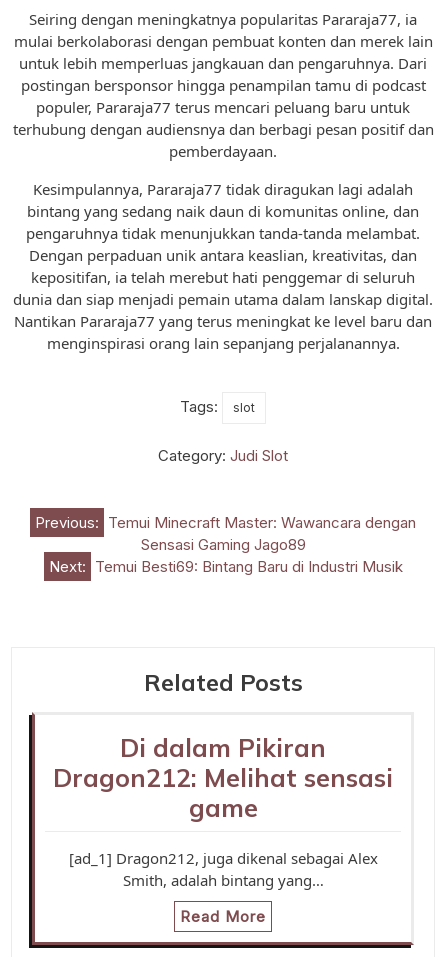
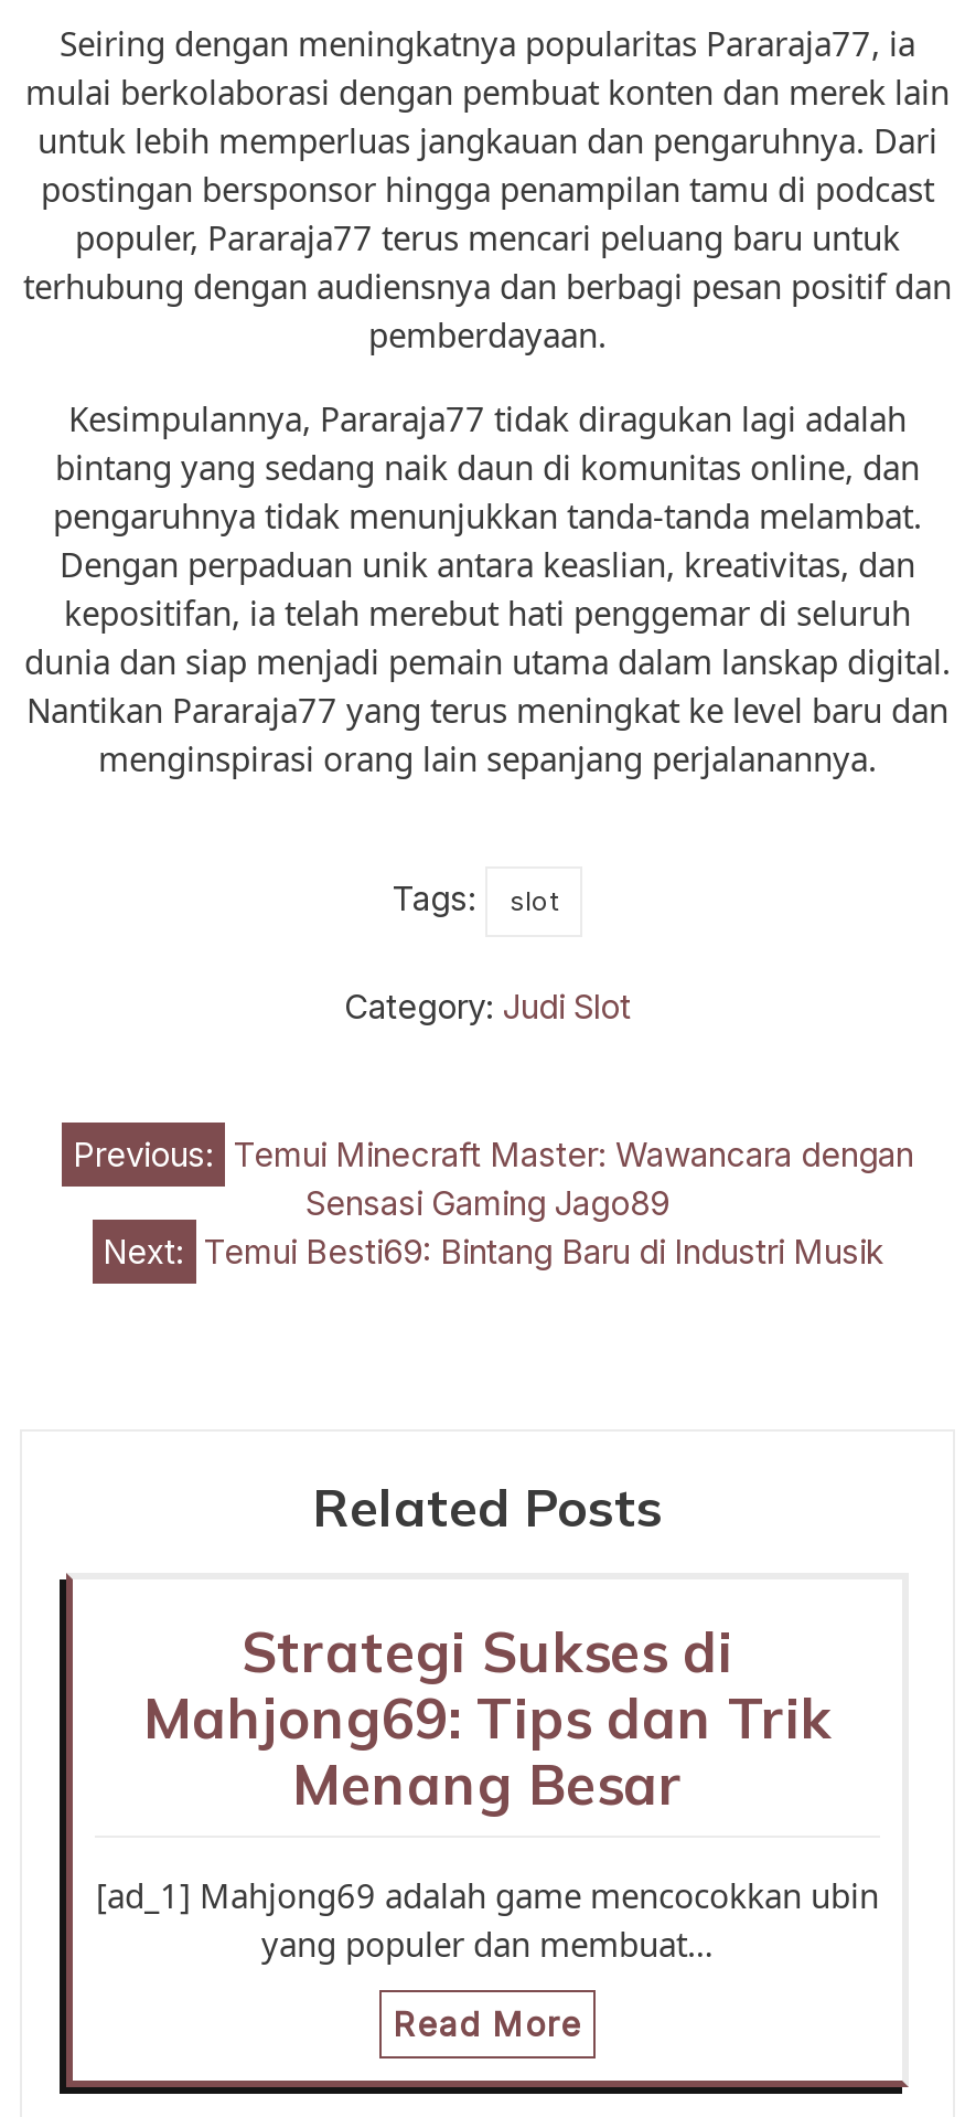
[53,731,393,822] Di dalam Pikiran | Dragon212: Melihat sensasi | game -> [143,1616,832,1817] Strategi Sukses di | Mahjong69: Tips dan Trik | Menang Besar
[68,847,377,889] [ad_1] Dragon212, juga dikenal sebagai Alex | Smith, adalah bintang yang… -> [96,1872,879,1965] [ad_1] Mahjong69 adalah game mencocokkan ubin | yang populer dan membuat…

